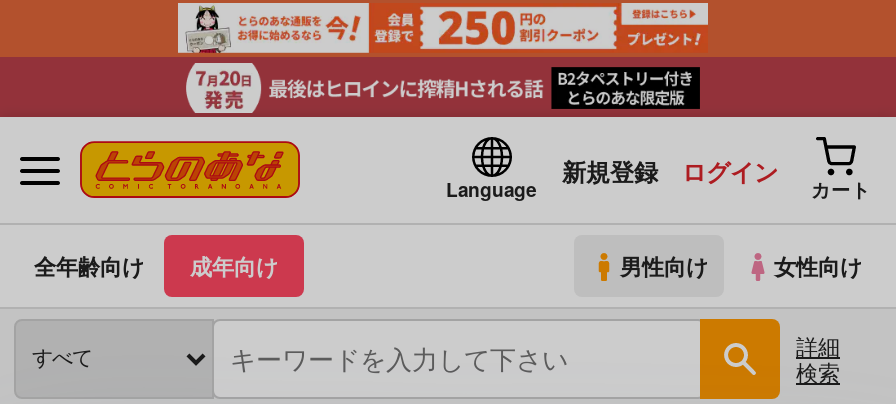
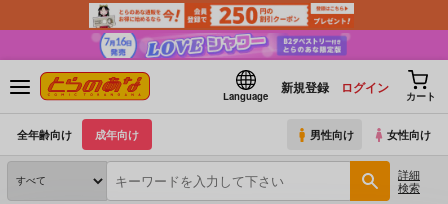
[6,55,890,119] [image] -> [3,29,445,61] [image]

